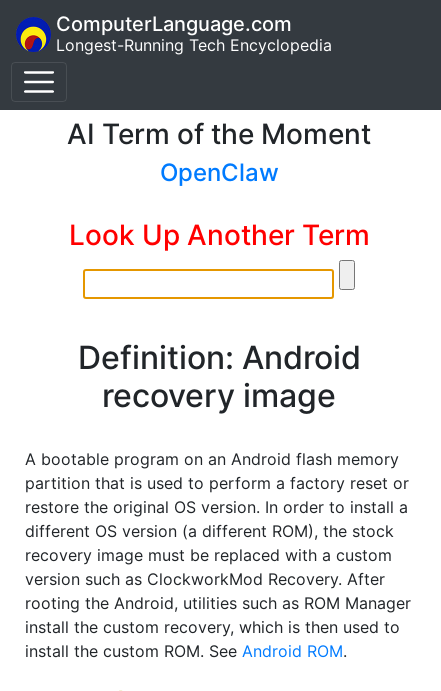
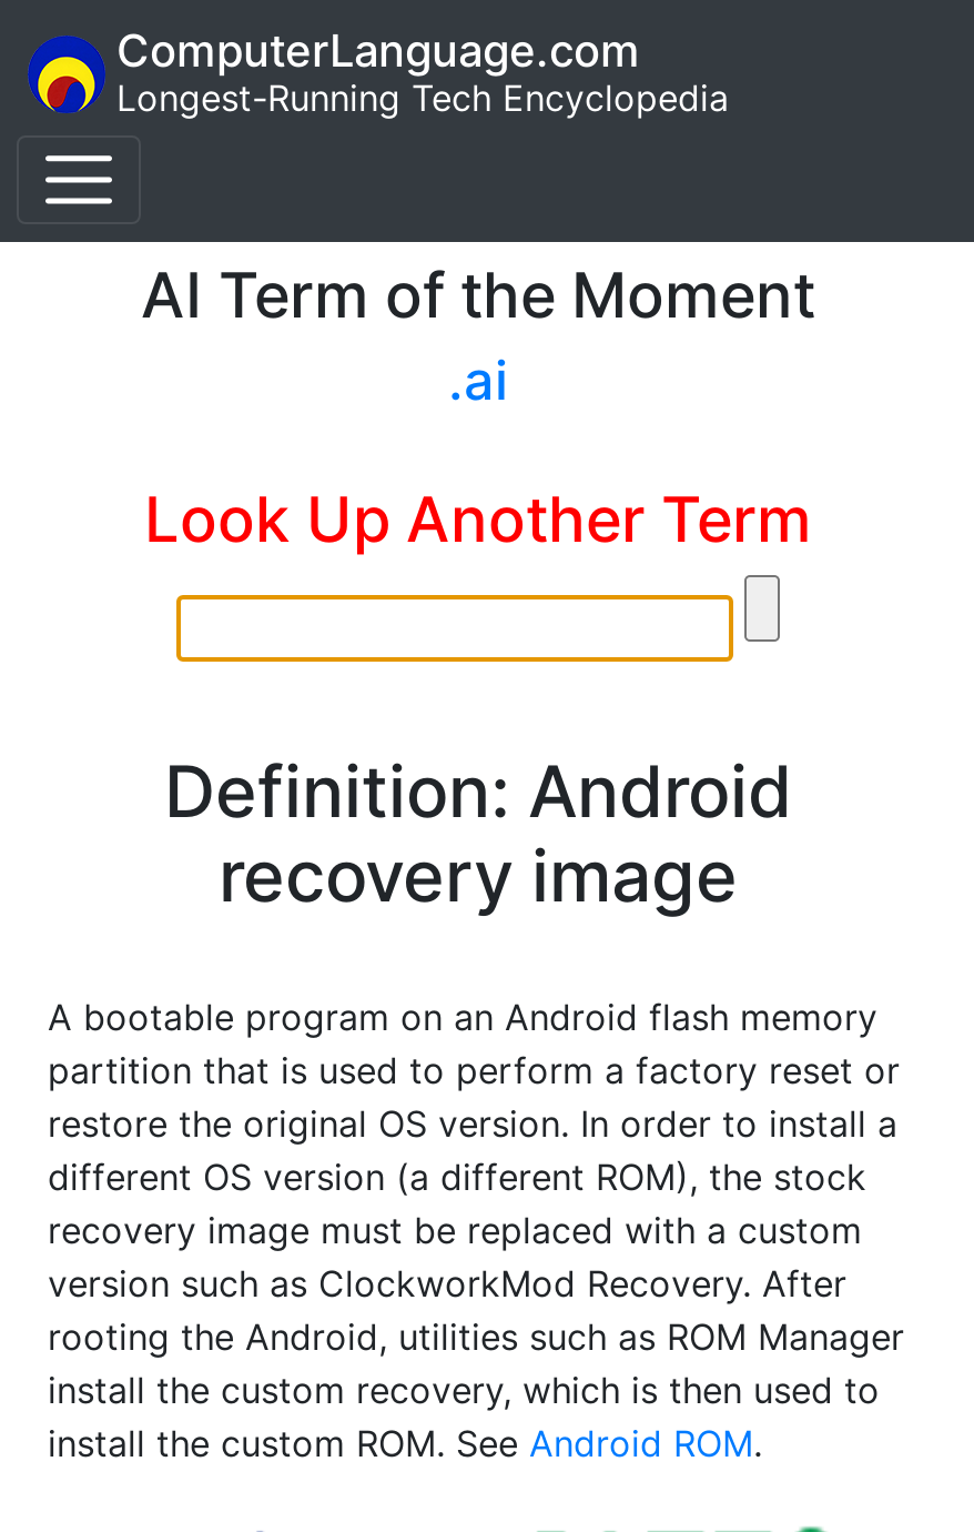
[159,158,278,187] OpenClaw -> [448,349,508,413] .ai

